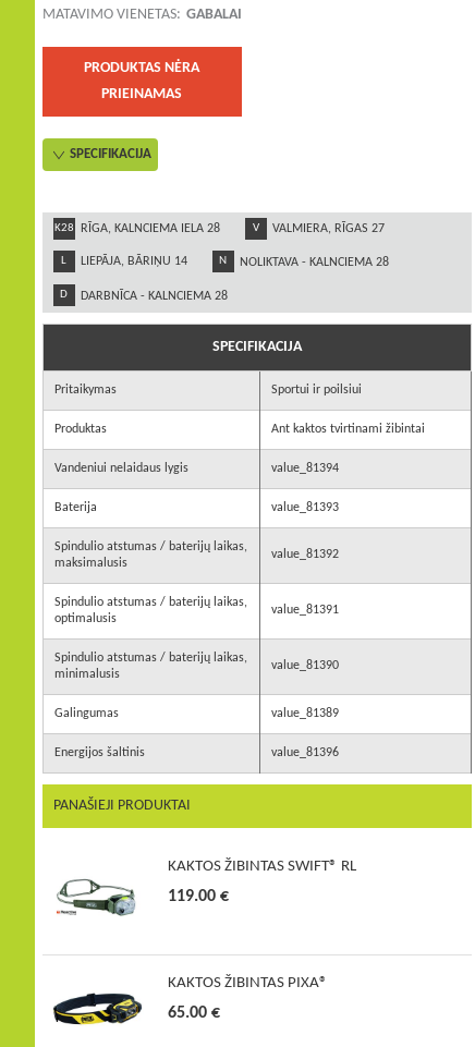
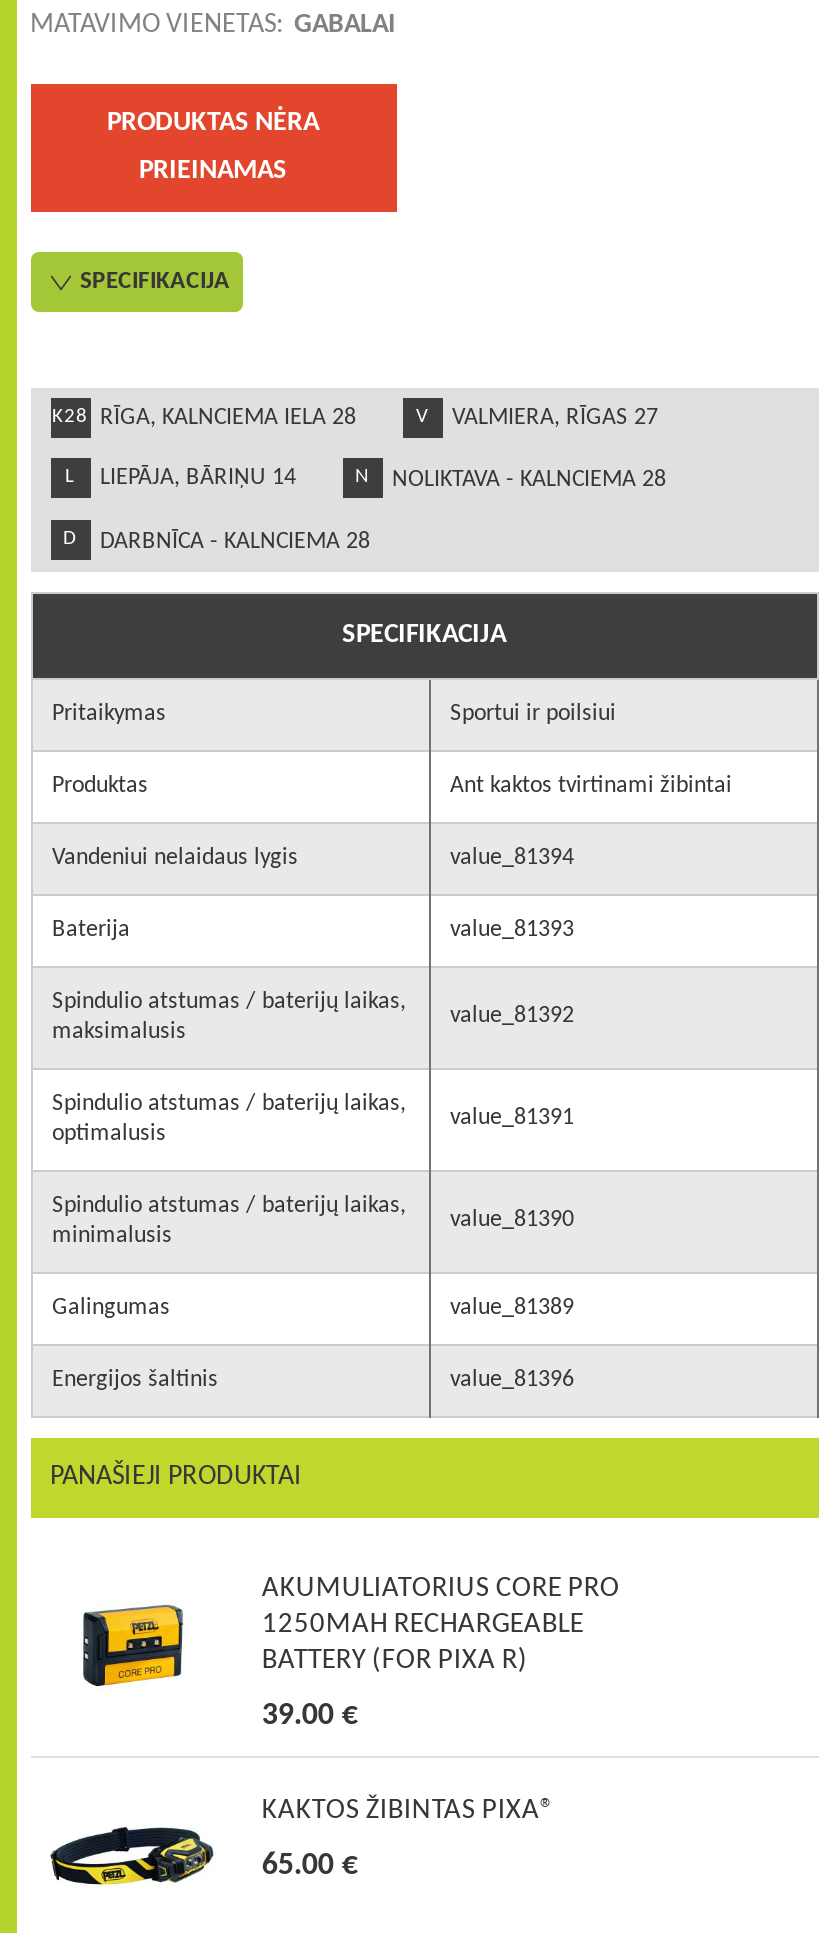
[168,859,357,875] KAKTOS ŽIBINTAS SWIFT® RL -> [262,1575,620,1677] AKUMULIATORIUS CORE PRO | 1250MAH RECHARGEABLE | BATTERY (FOR PIXA R)
[56,876,229,916] [image] | 119.00 € -> [65,1602,358,1733] [image] | 39.00 €

